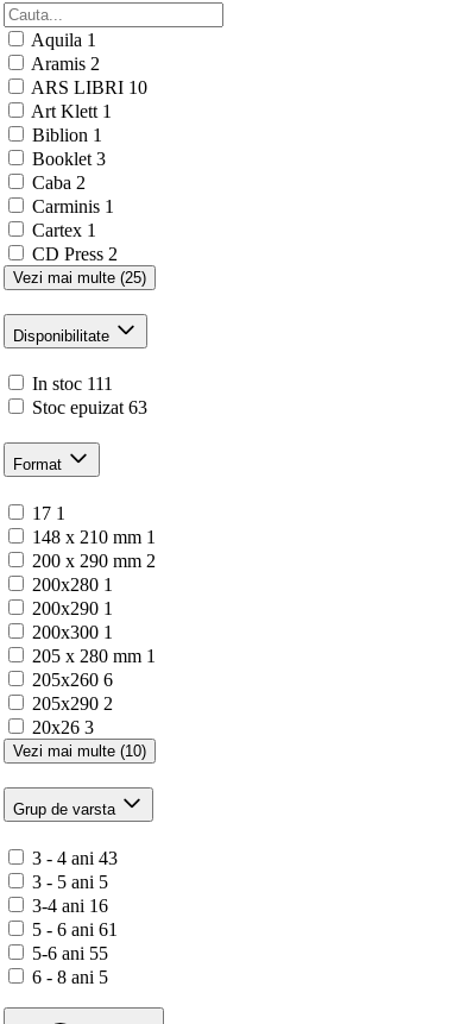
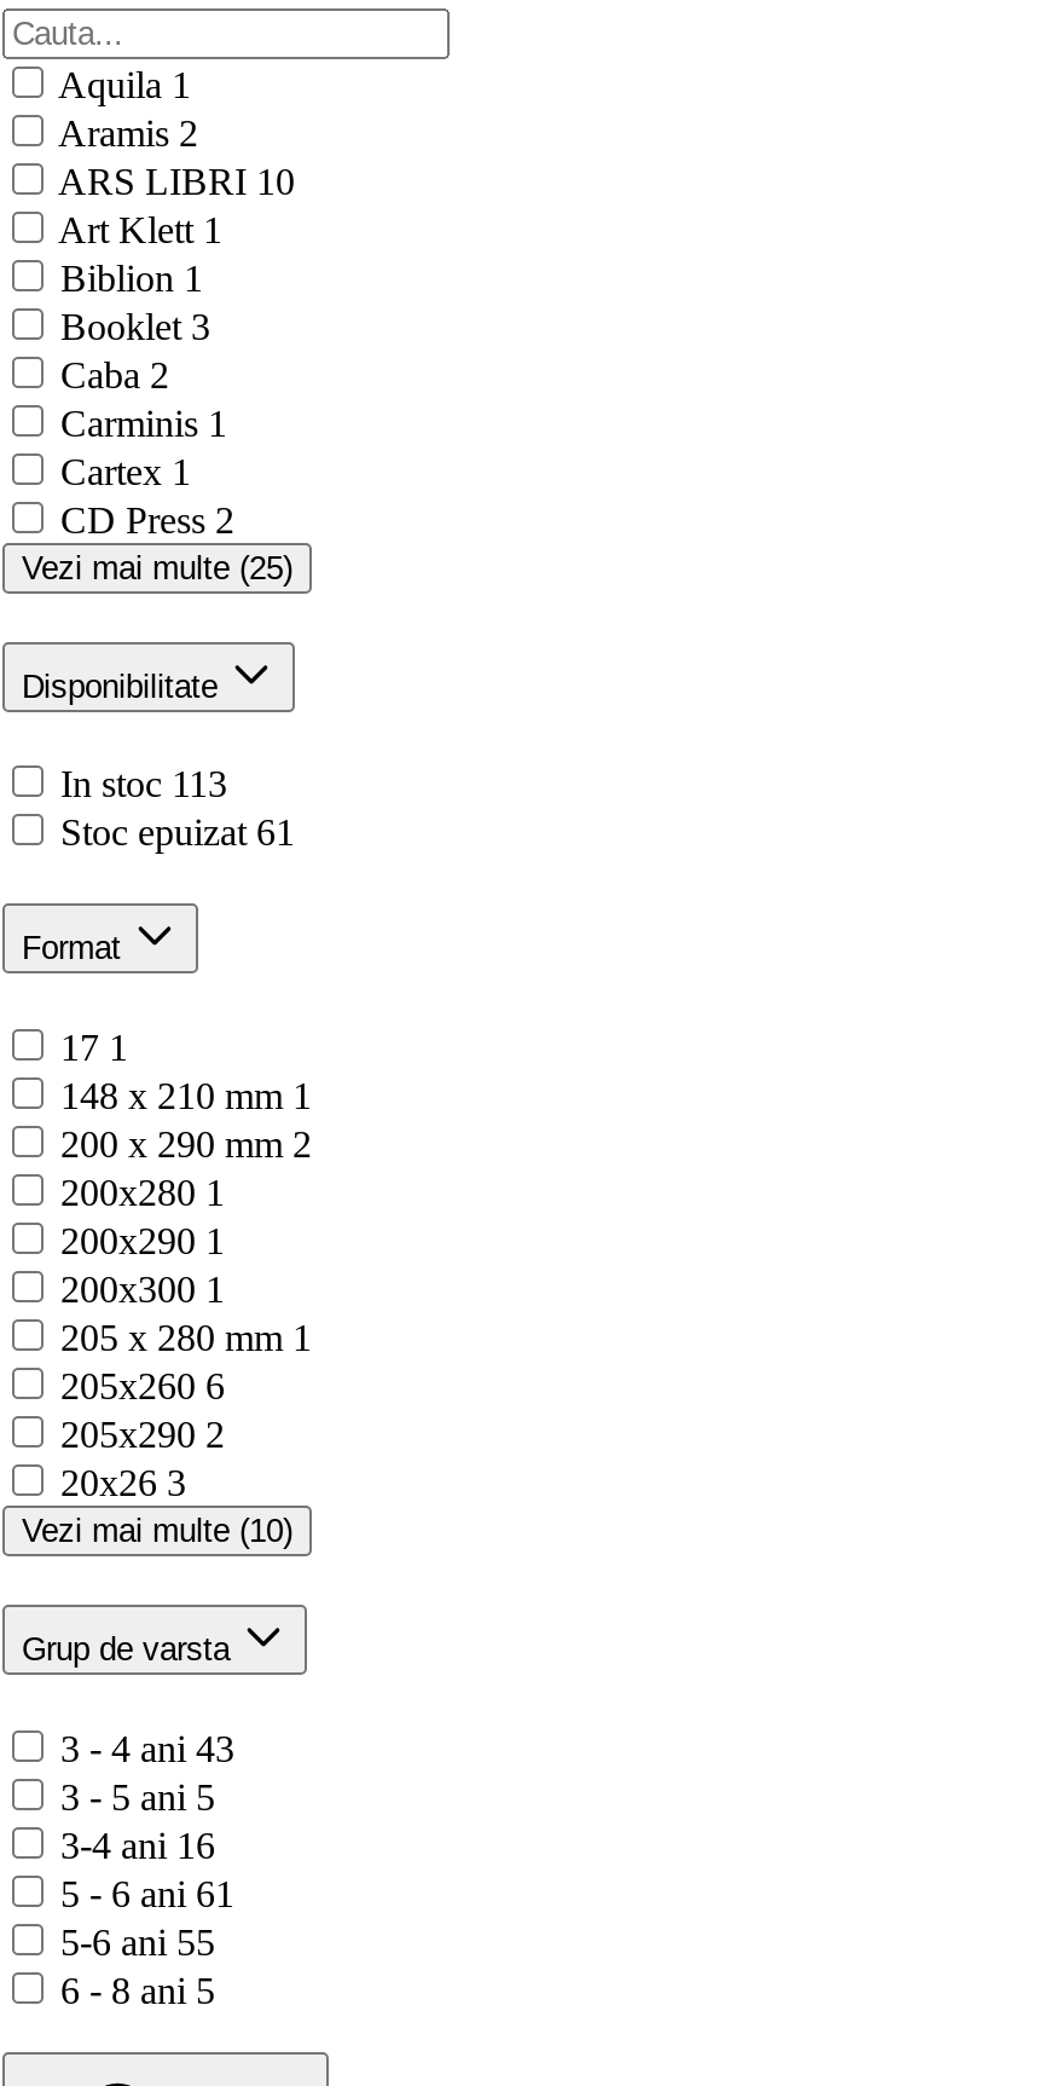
[32,374,113,394] In stoc 111 -> [60,764,227,805] In stoc 113
[32,398,147,418] Stoc epuizat 63 -> [60,812,295,854] Stoc epuizat 61

